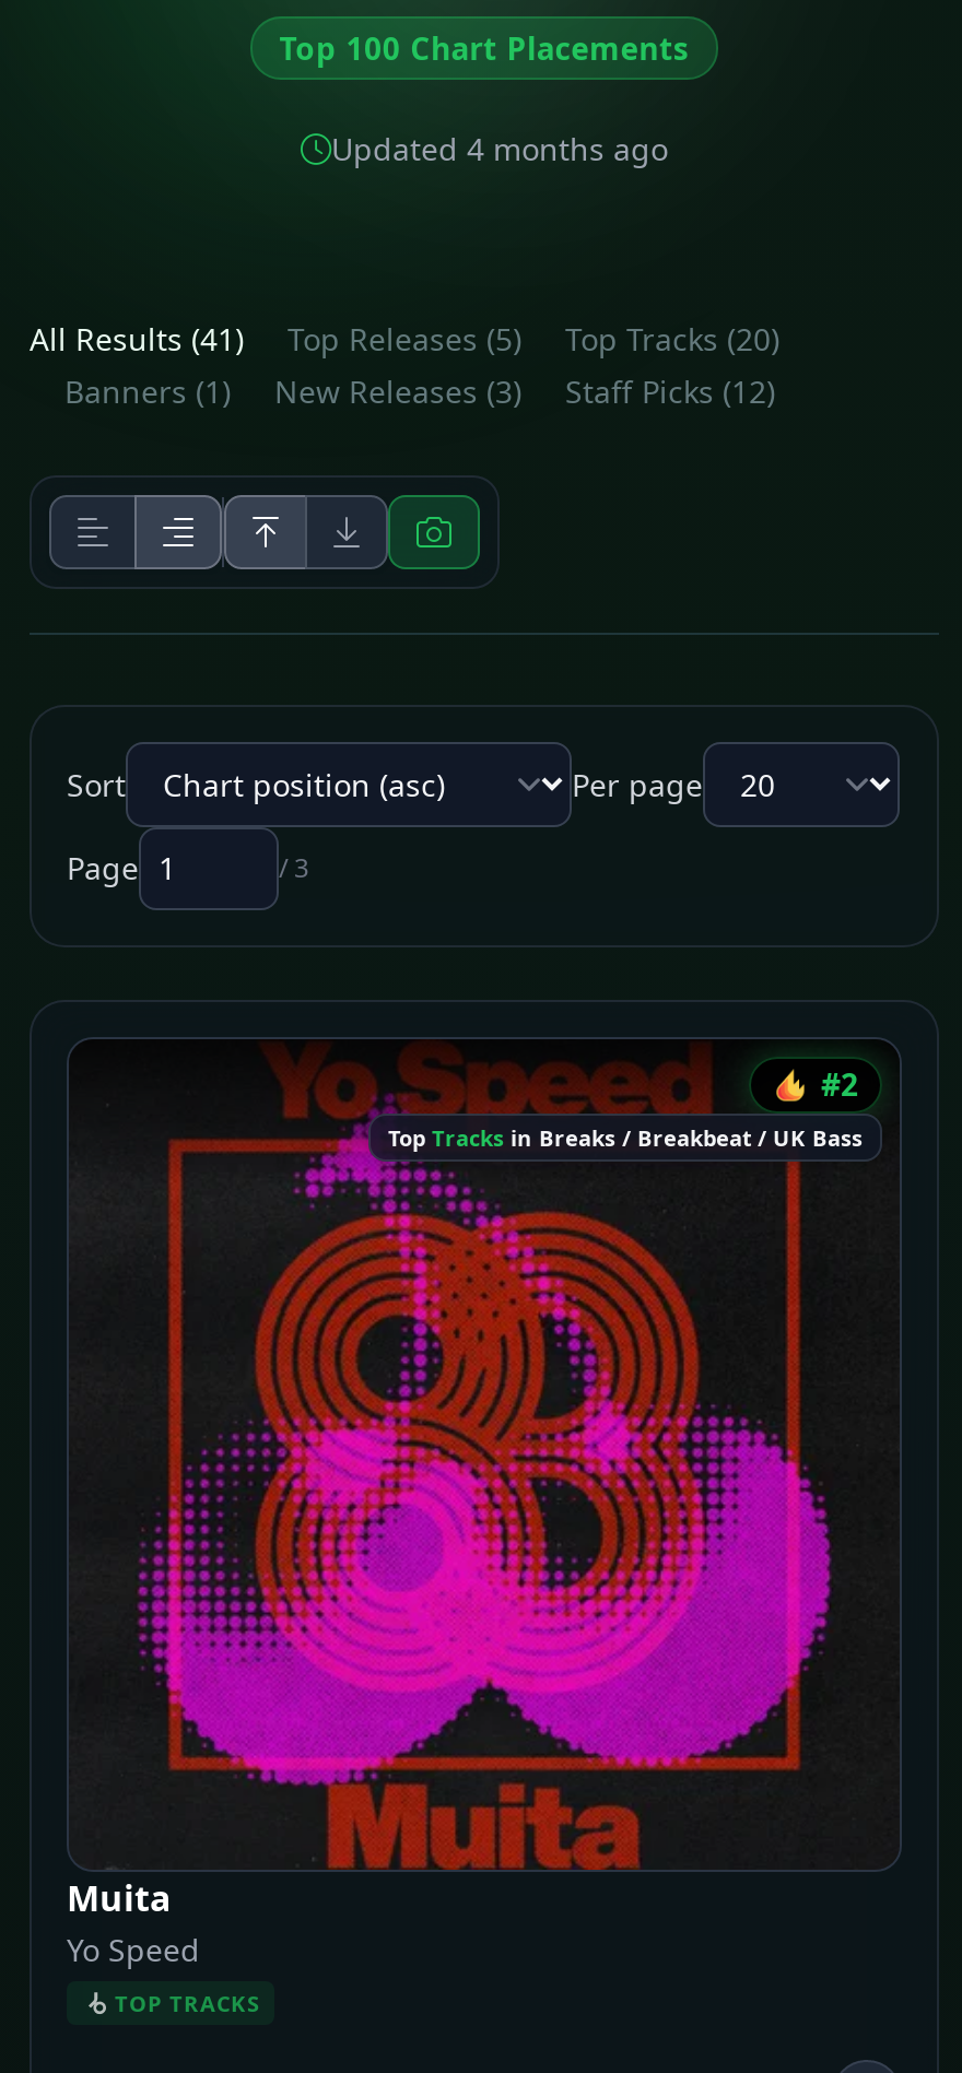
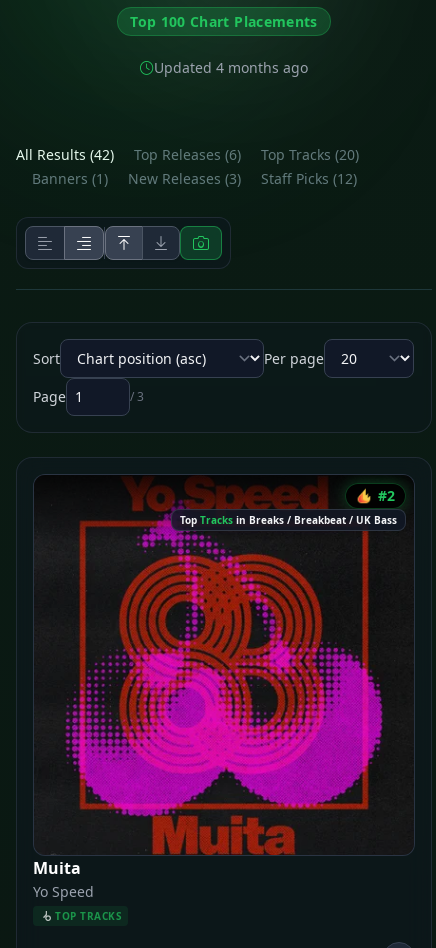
[30,318,244,360] All Results (41) -> [16,145,114,164] All Results (42)
[288,318,521,360] Top Releases (5) -> [134,145,241,164] Top Releases (6)

